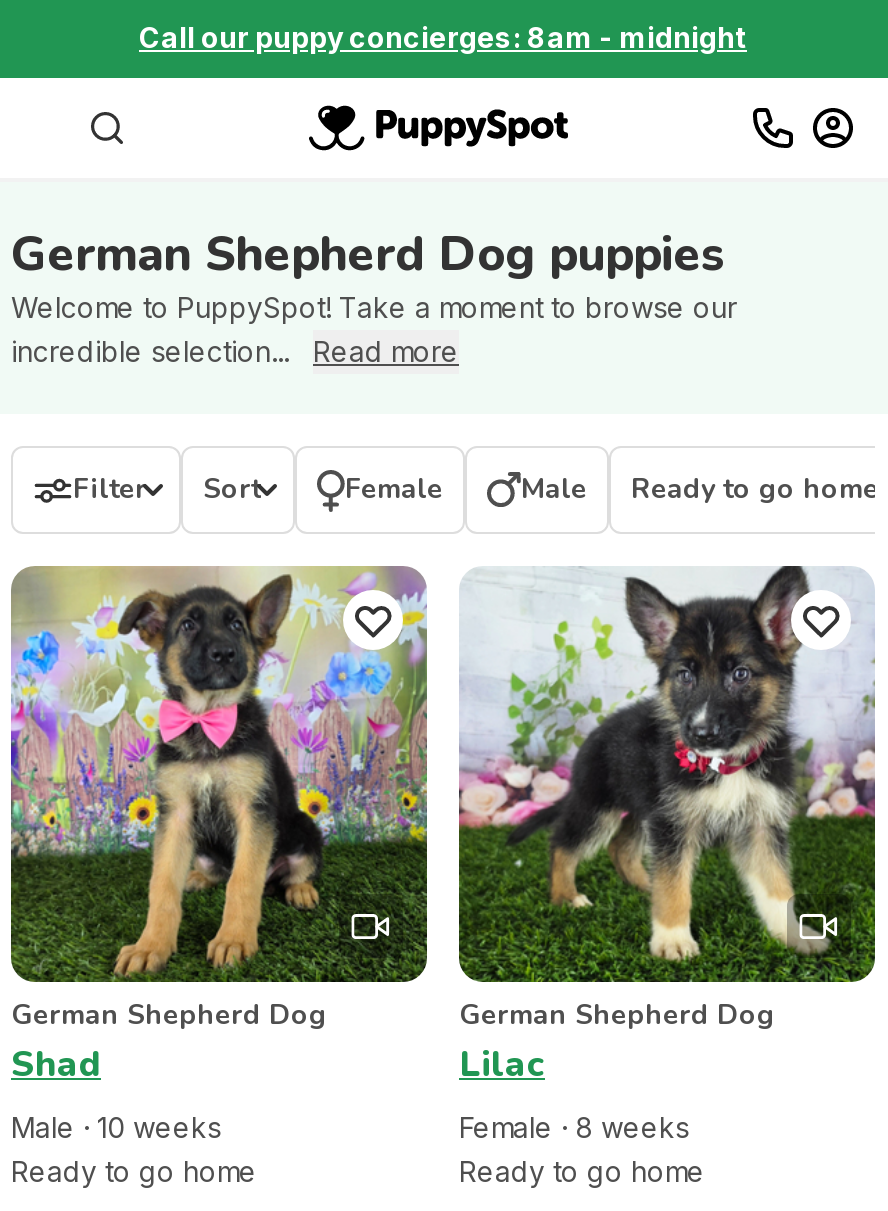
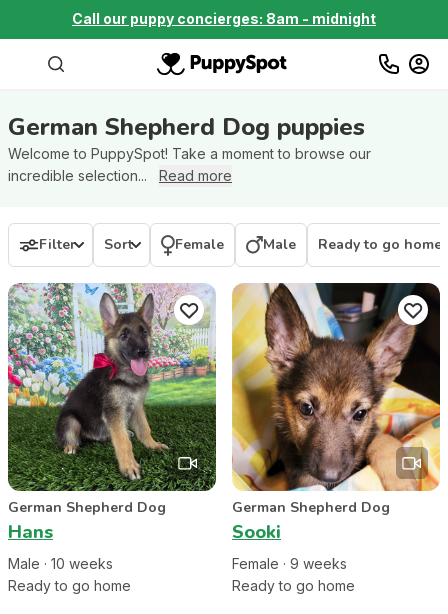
[9,564,429,1088] [image] | Shad -> [7,282,216,544] [image] | Hans
[457,566,877,1088] [image] | Lilac -> [231,282,441,544] [image] | Sooki
[459,1110,689,1144] Female · 8 weeks -> [232,555,347,572] Female · 9 weeks

